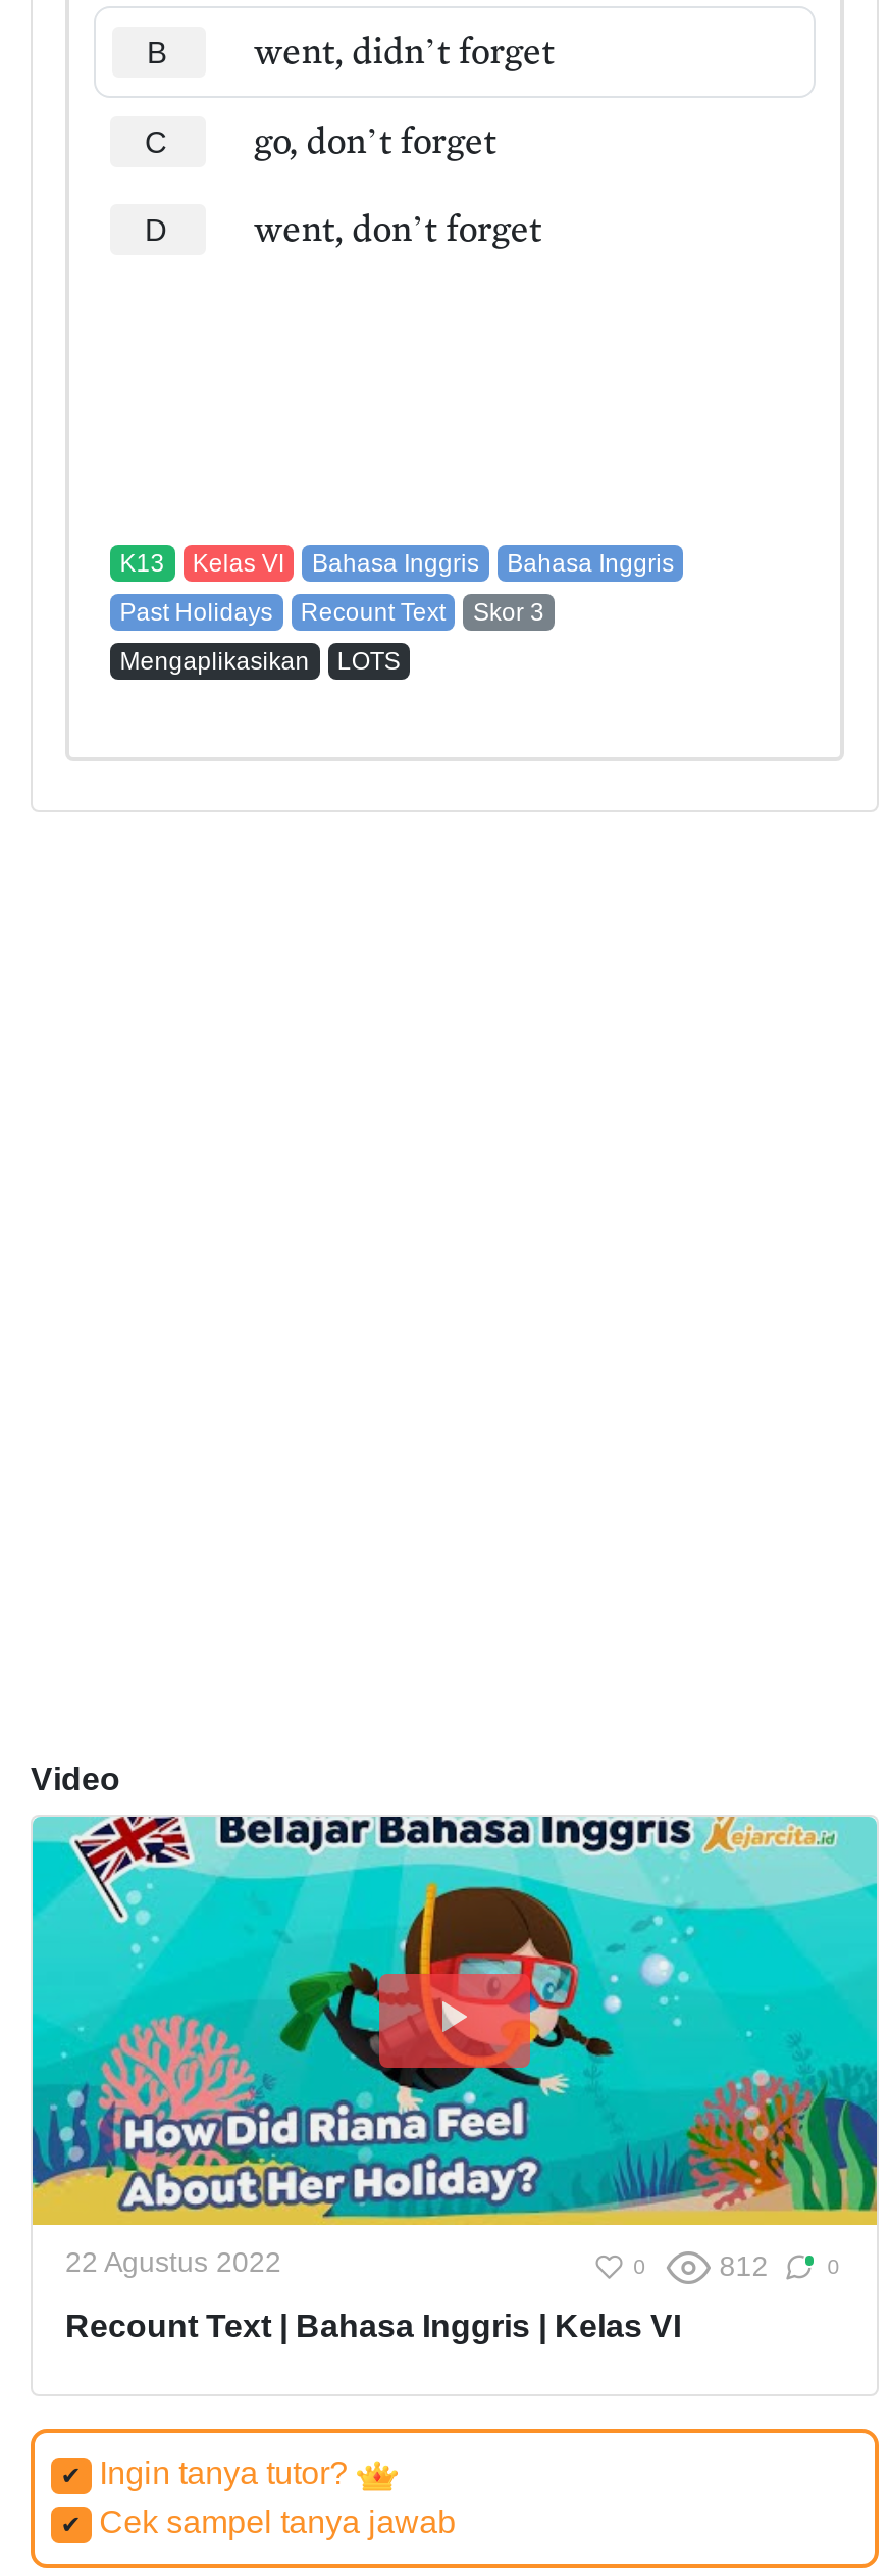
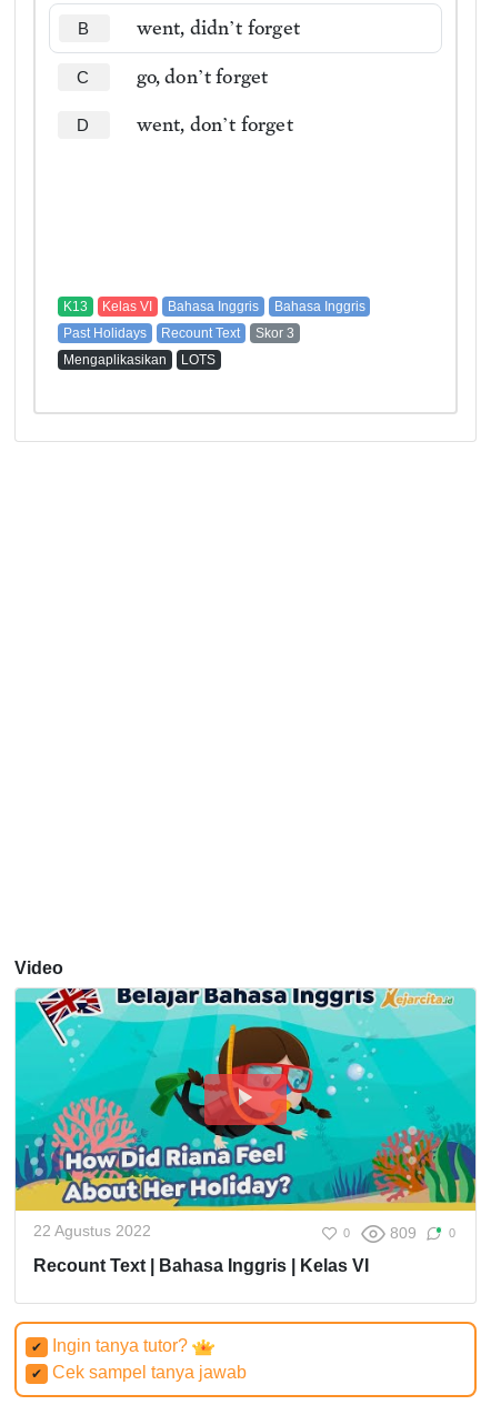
[719,2249,768,2282] 812 -> [390,1224,416,1242] 809

